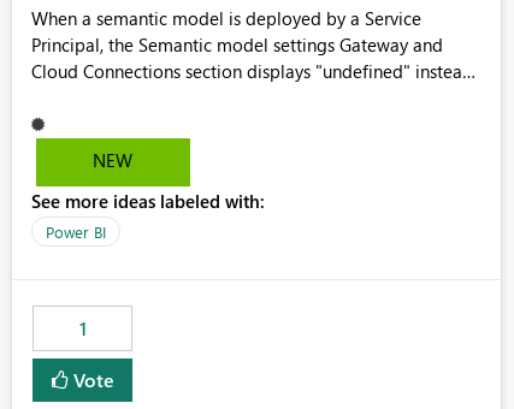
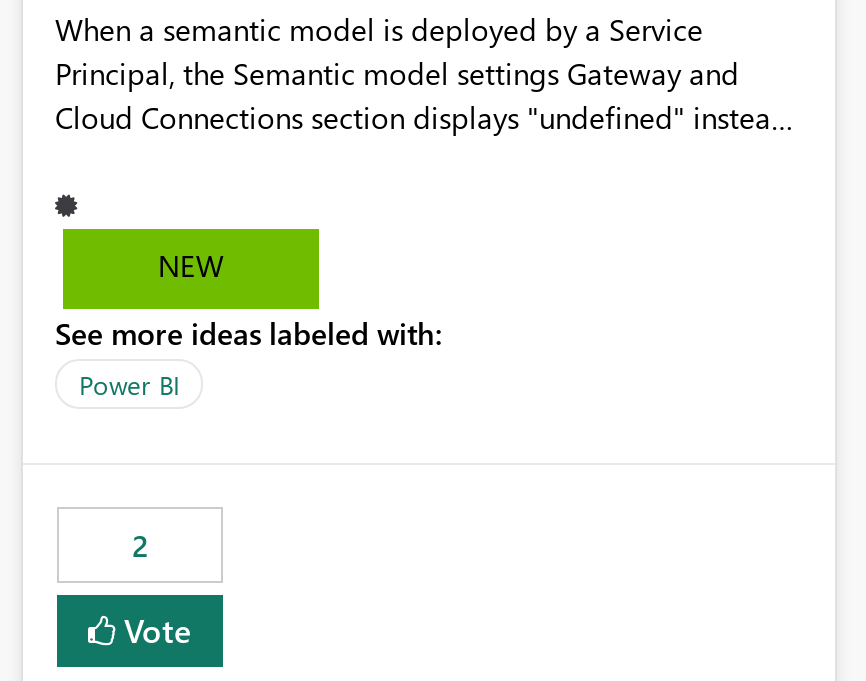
[79,317,86,341] 1 -> [132,526,148,566] 2

